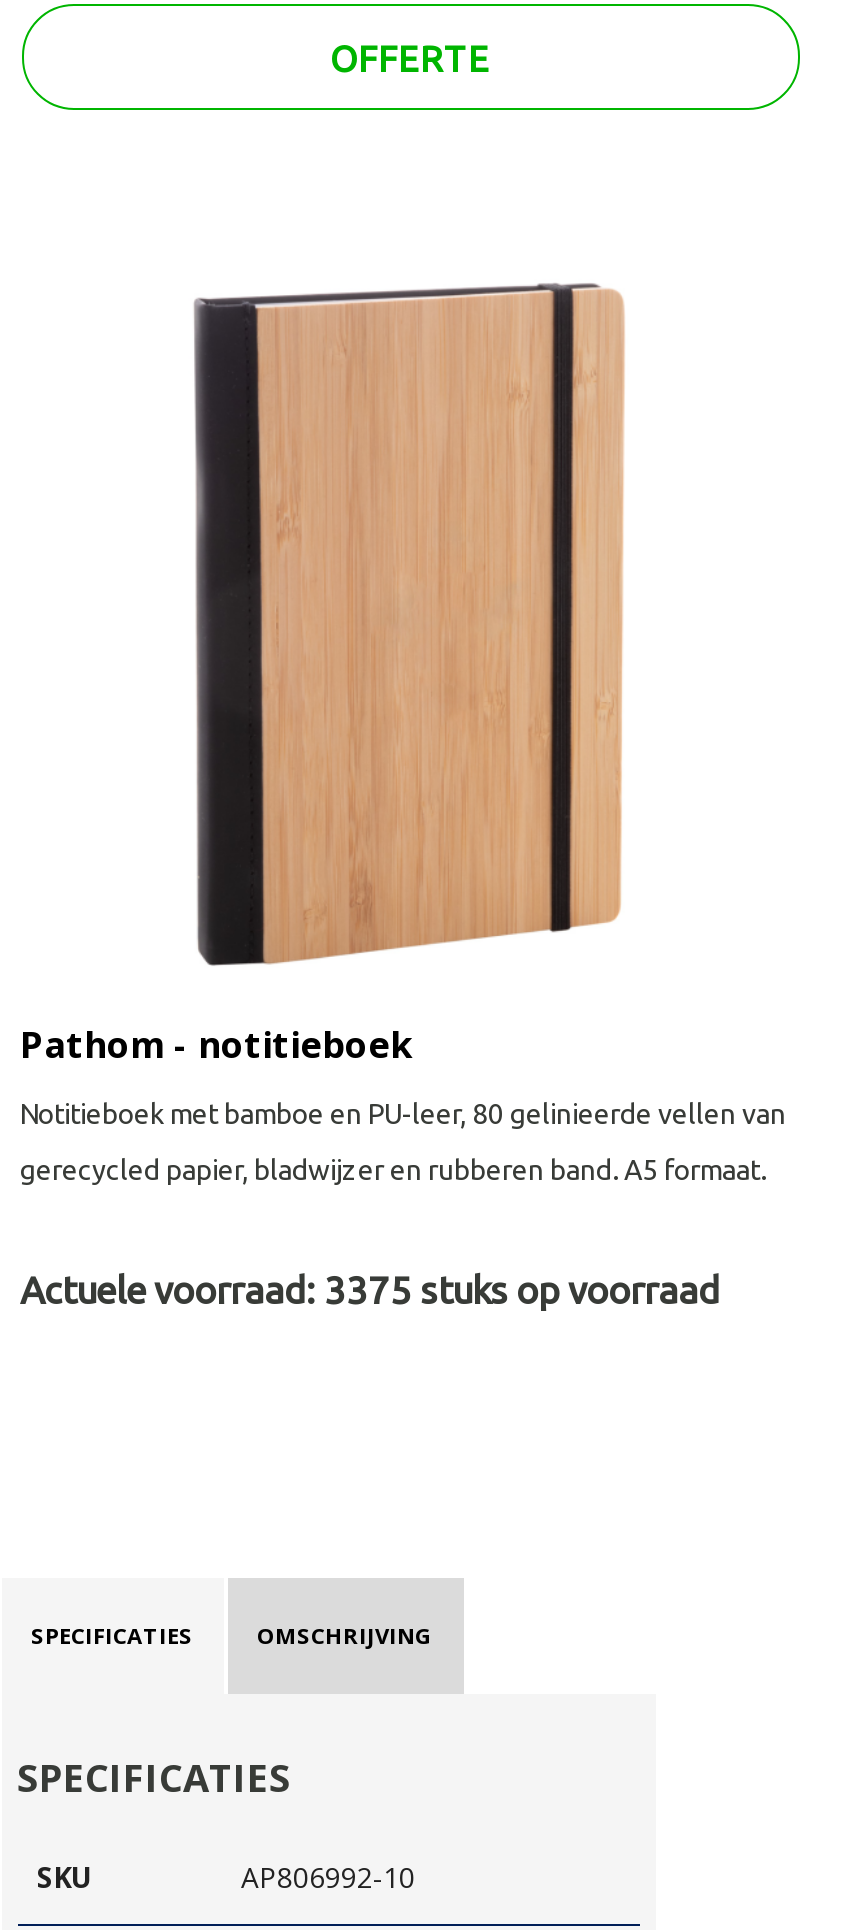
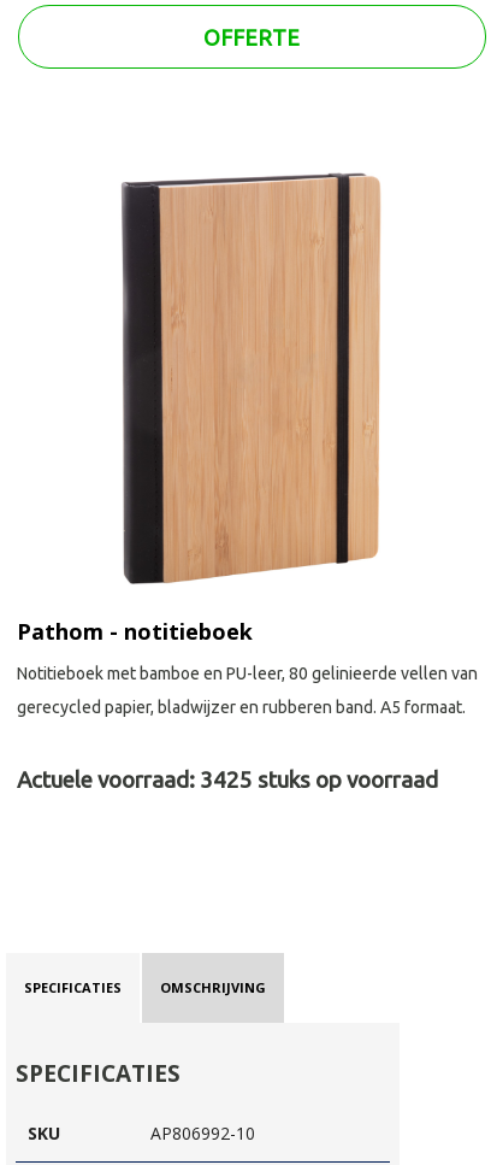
[20,1268,720,1312] Actuele voorraad: 3375 stuks op voorraad -> [17,766,438,793] Actuele voorraad: 3425 stuks op voorraad

